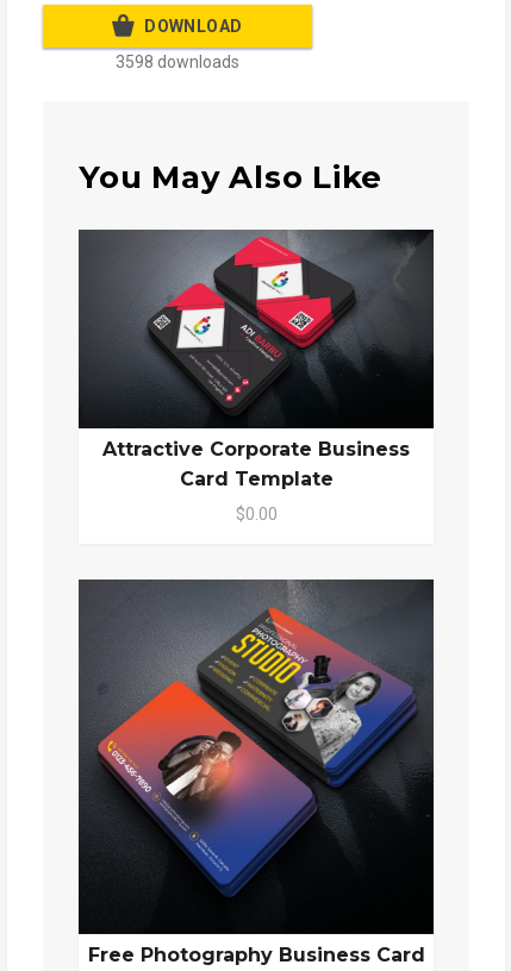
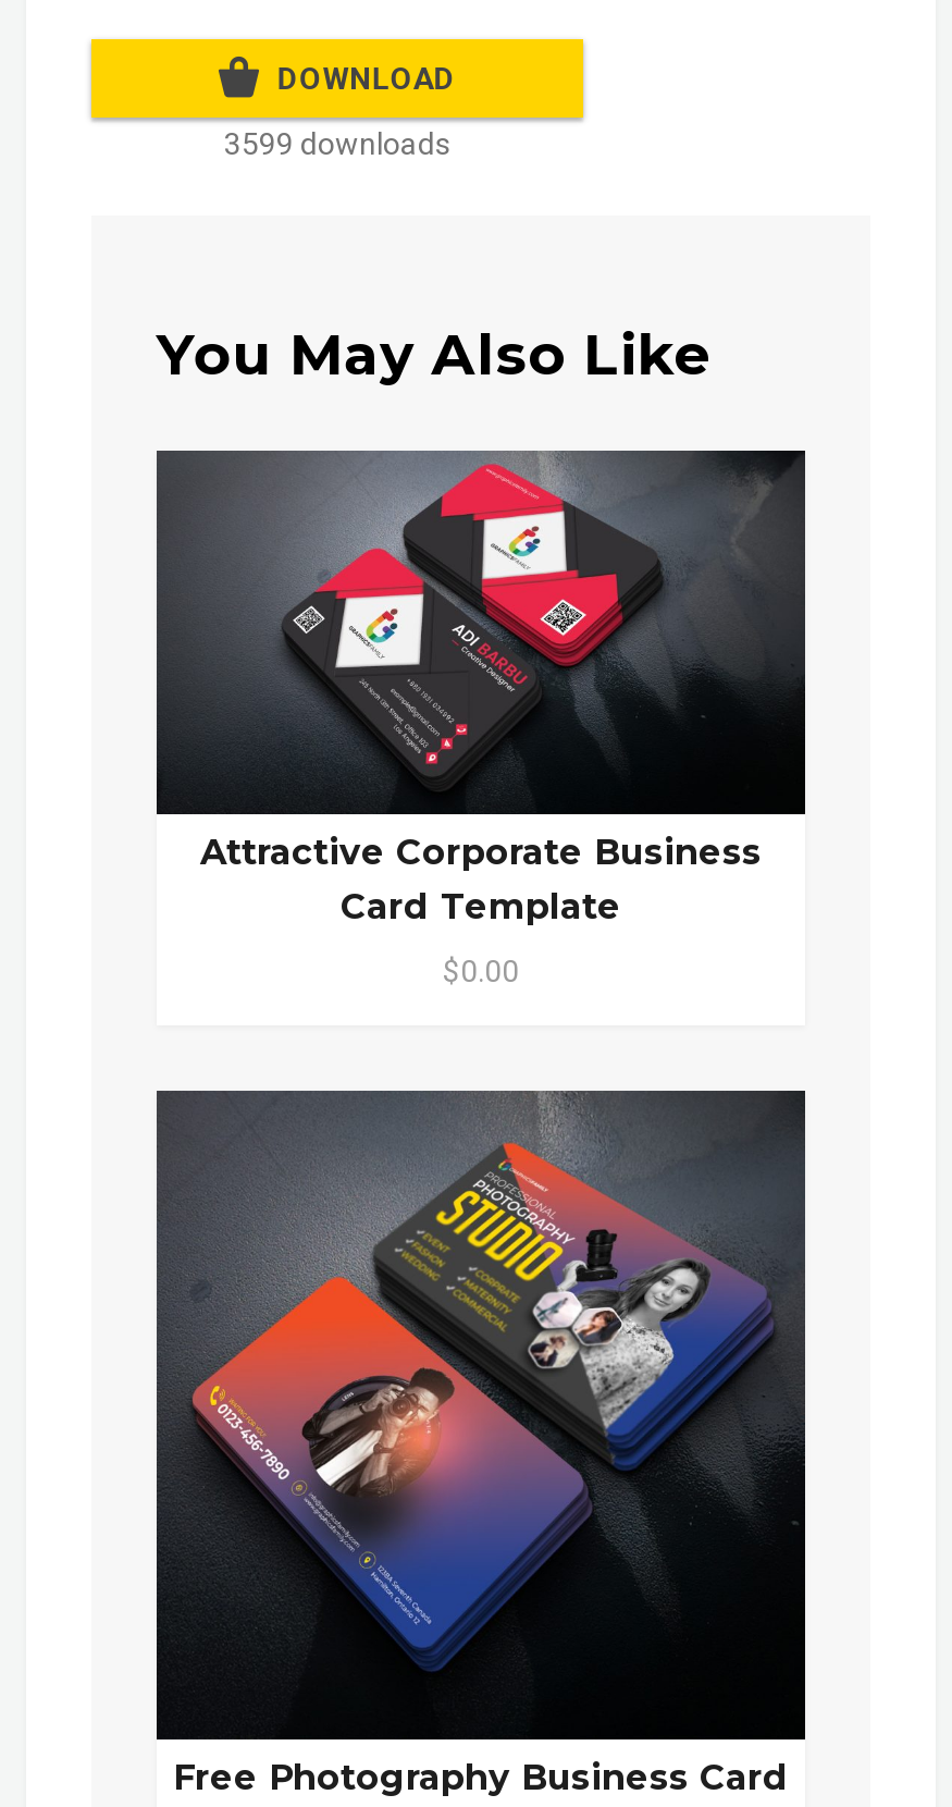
[116,52,239,71] 3598 downloads -> [224,125,450,160] 3599 downloads

